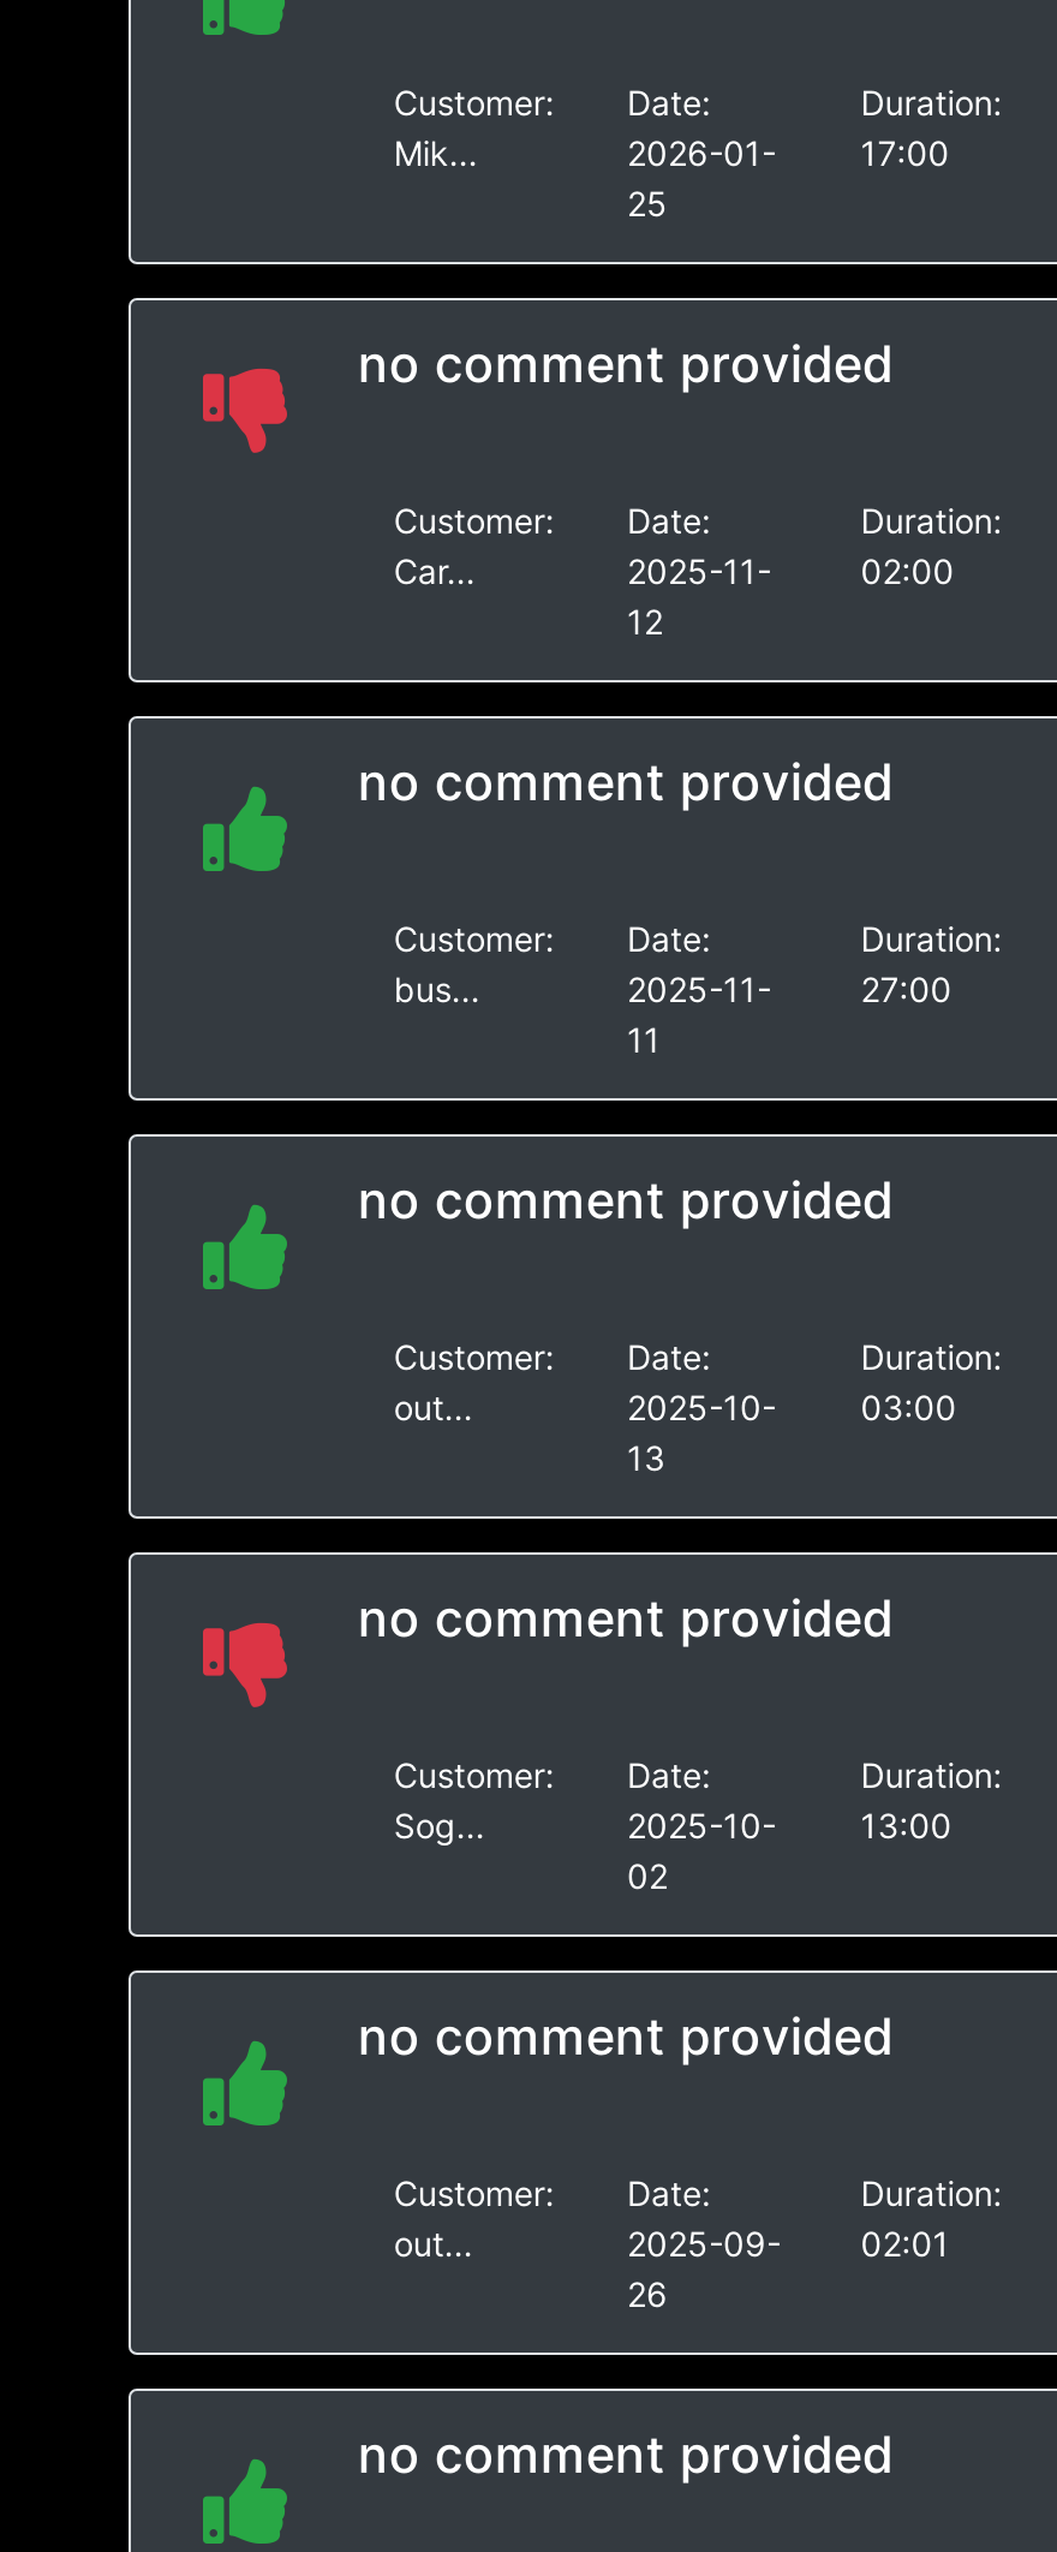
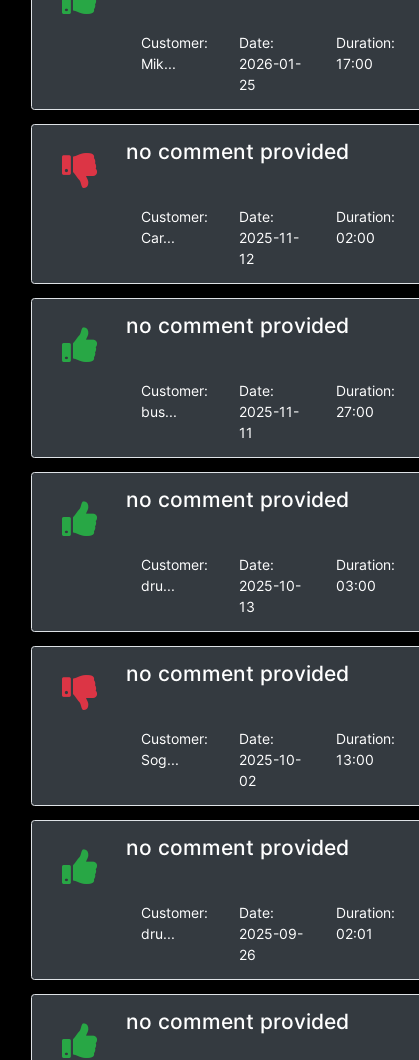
[393,1387,473,1427] out... -> [141,577,175,594] dru...
[393,2223,473,2264] out... -> [141,925,175,942] dru...

